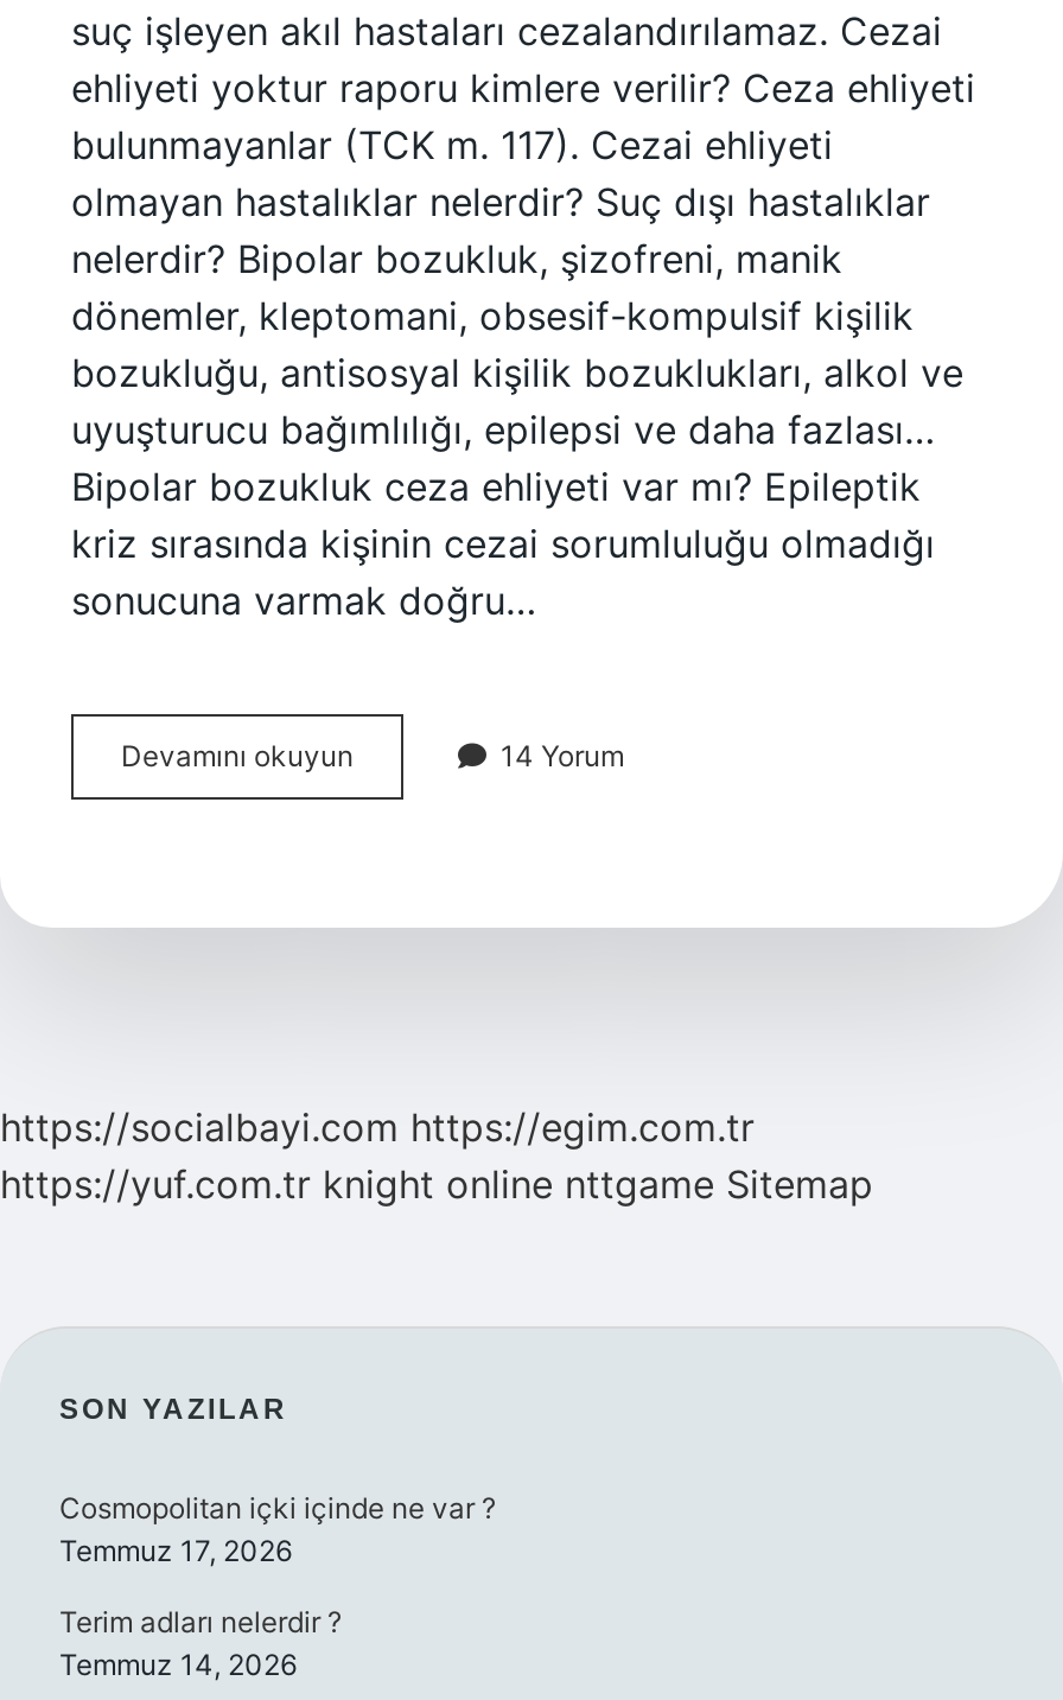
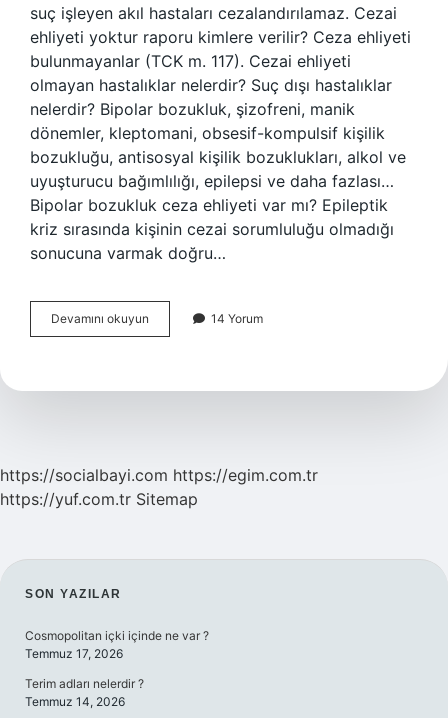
[0,1160,873,1208] https://yuf.com.tr knight online nttgame Sitemap -> [0,489,198,509] https://yuf.com.tr Sitemap

